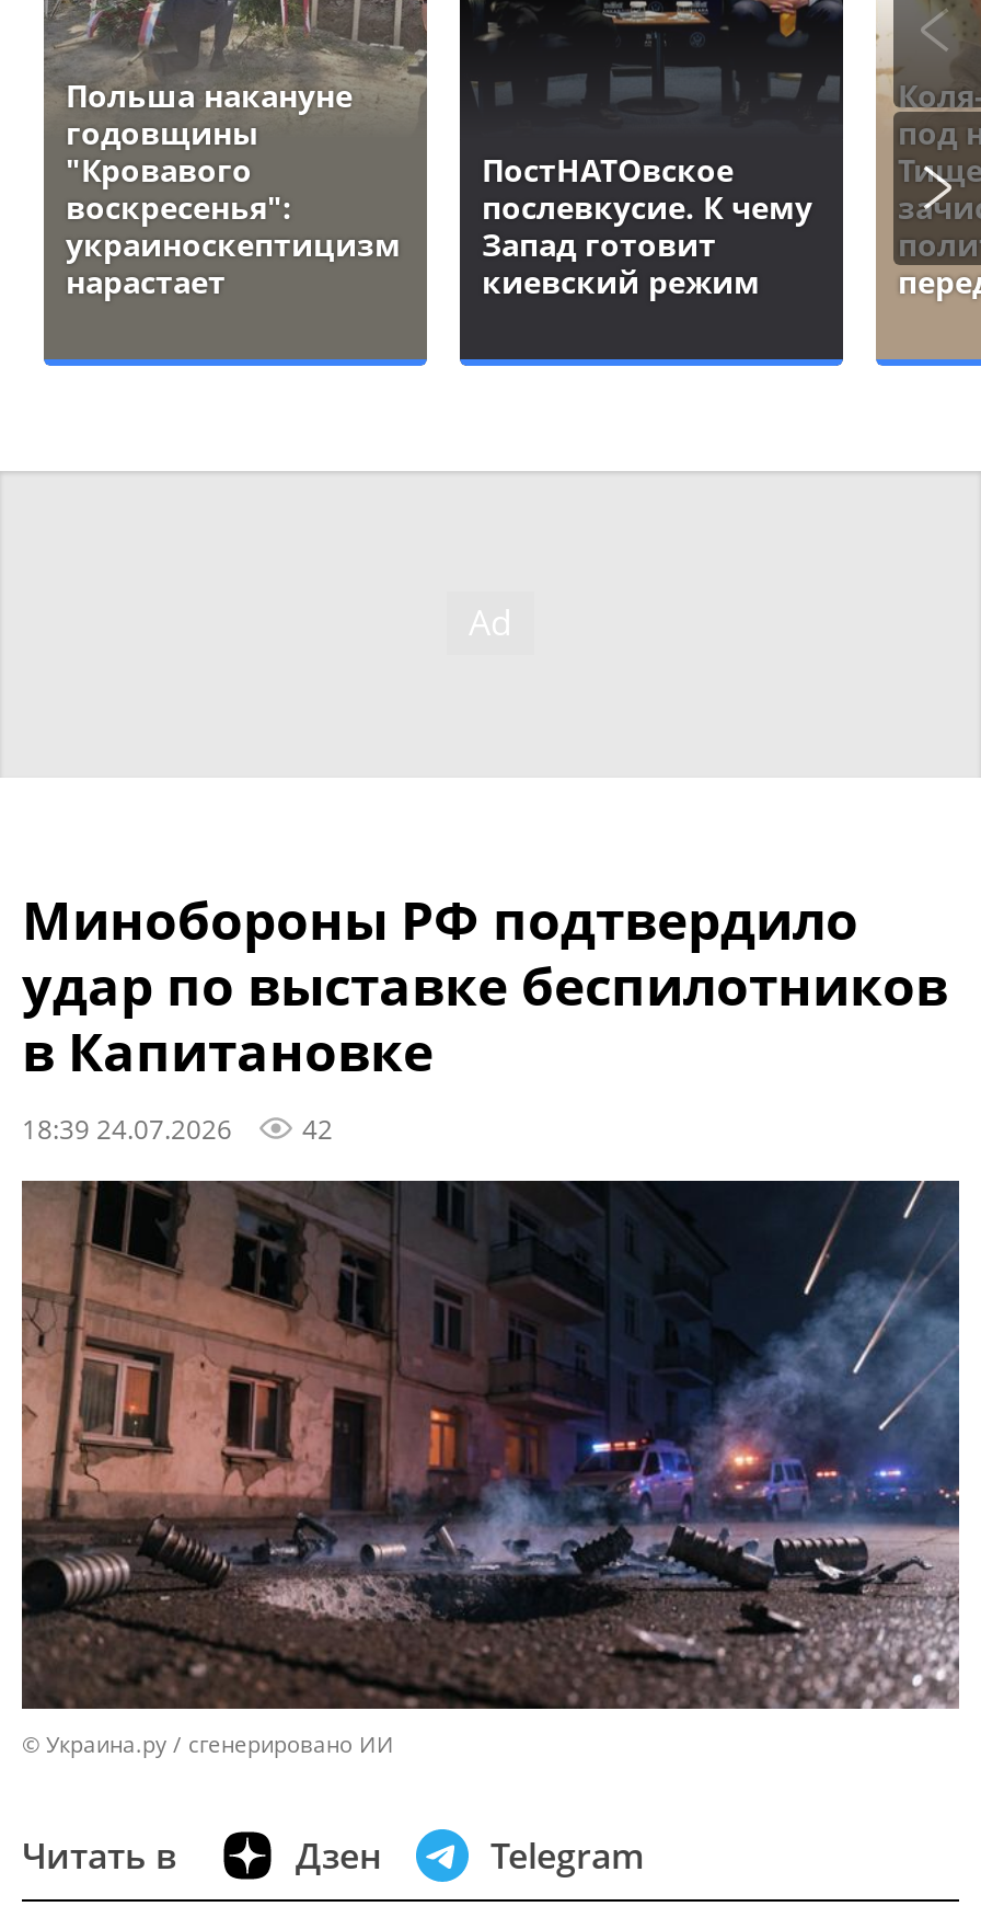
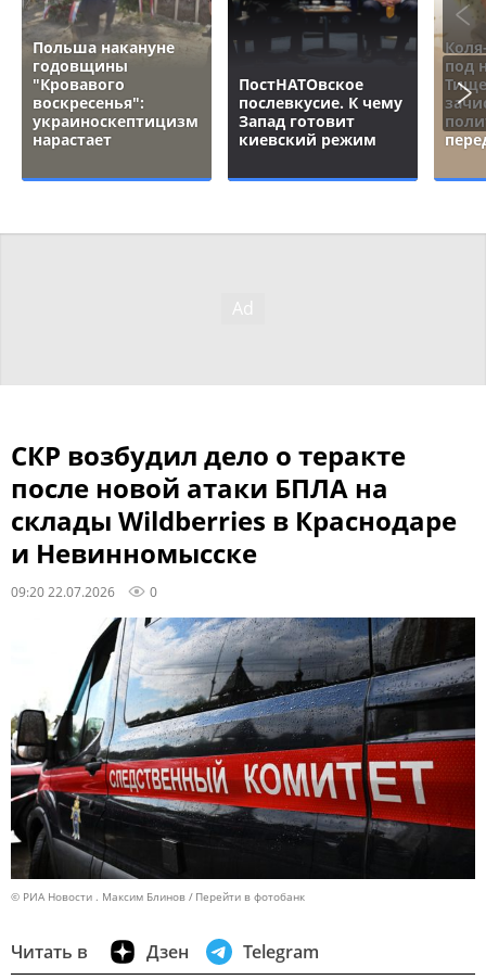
[22,883,948,1146] Минобороны РФ подтвердило | удар по выставке беспилотников | в Капитановке | 18:39 24.07.2026 | 42 -> [11,438,457,600] СКР возбудил дело о теракте | после новой атаки БПЛА на | склады Wildberries в Краснодаре | и Невинномысске | 09:20 22.07.2026 | 0
[20,1179,961,1759] [image] | © Украина.ру / сгенерировано ИИ -> [11,616,476,904] [image] | © РИА Новости . Максим Блинов | Перейти в фотобанк

